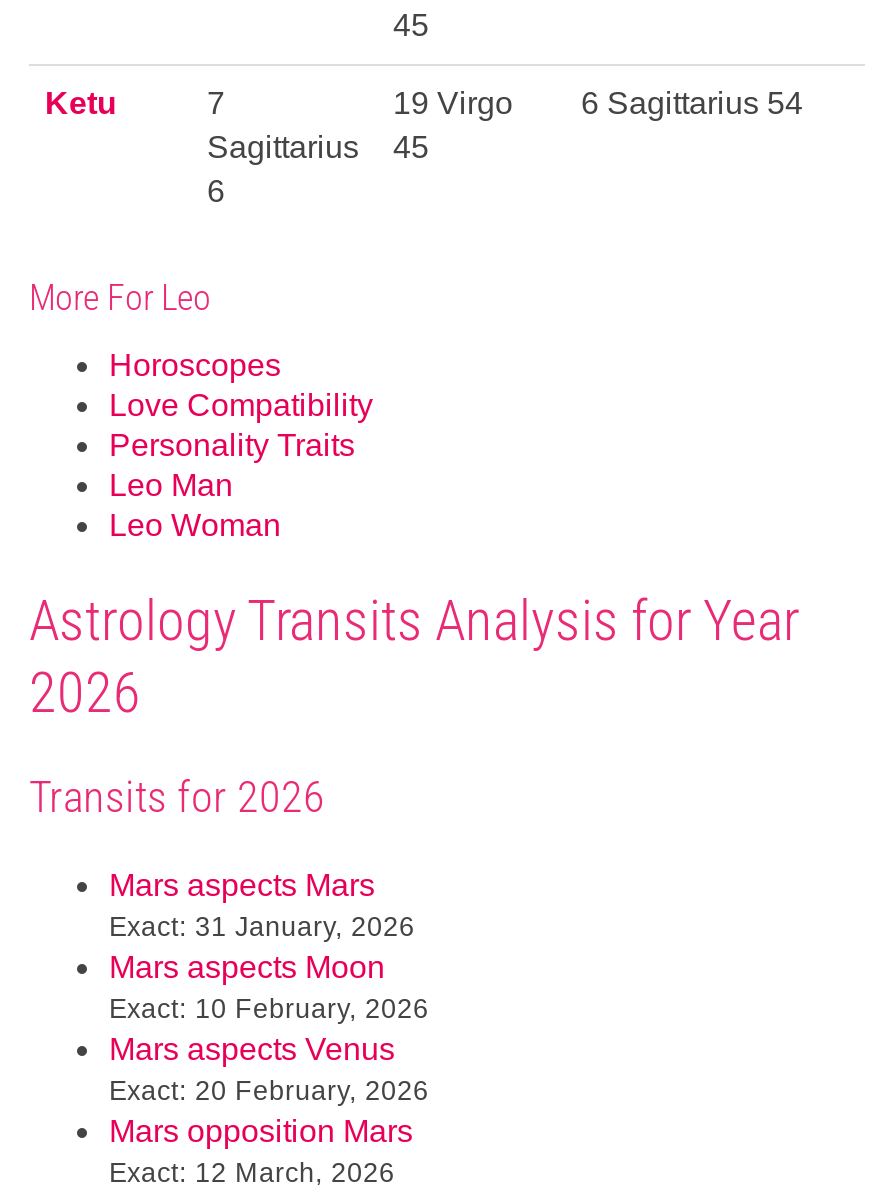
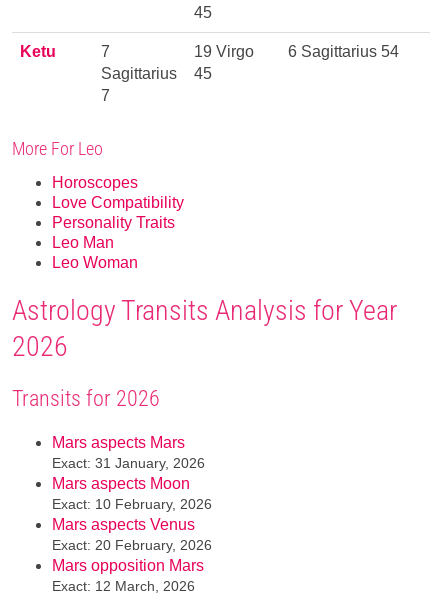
[207,174,225,208] 6 -> [101,87,110,104] 7

